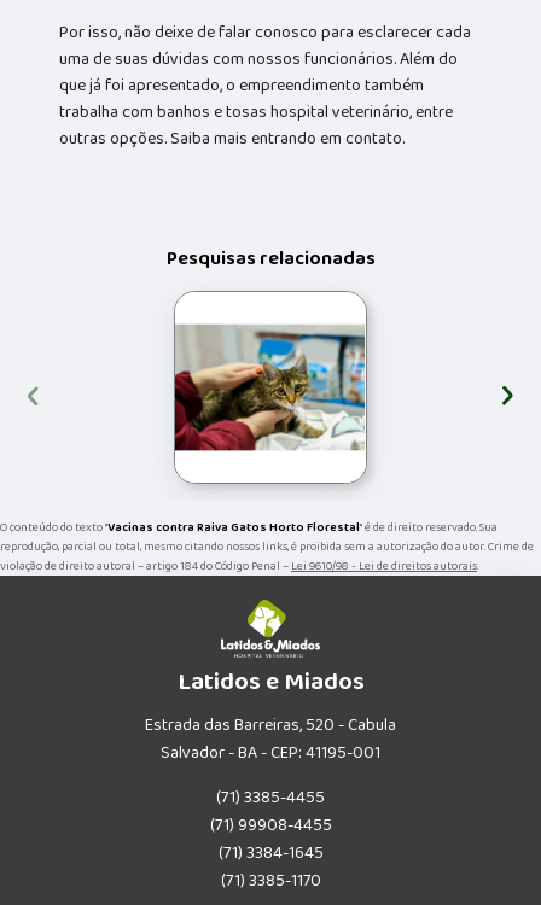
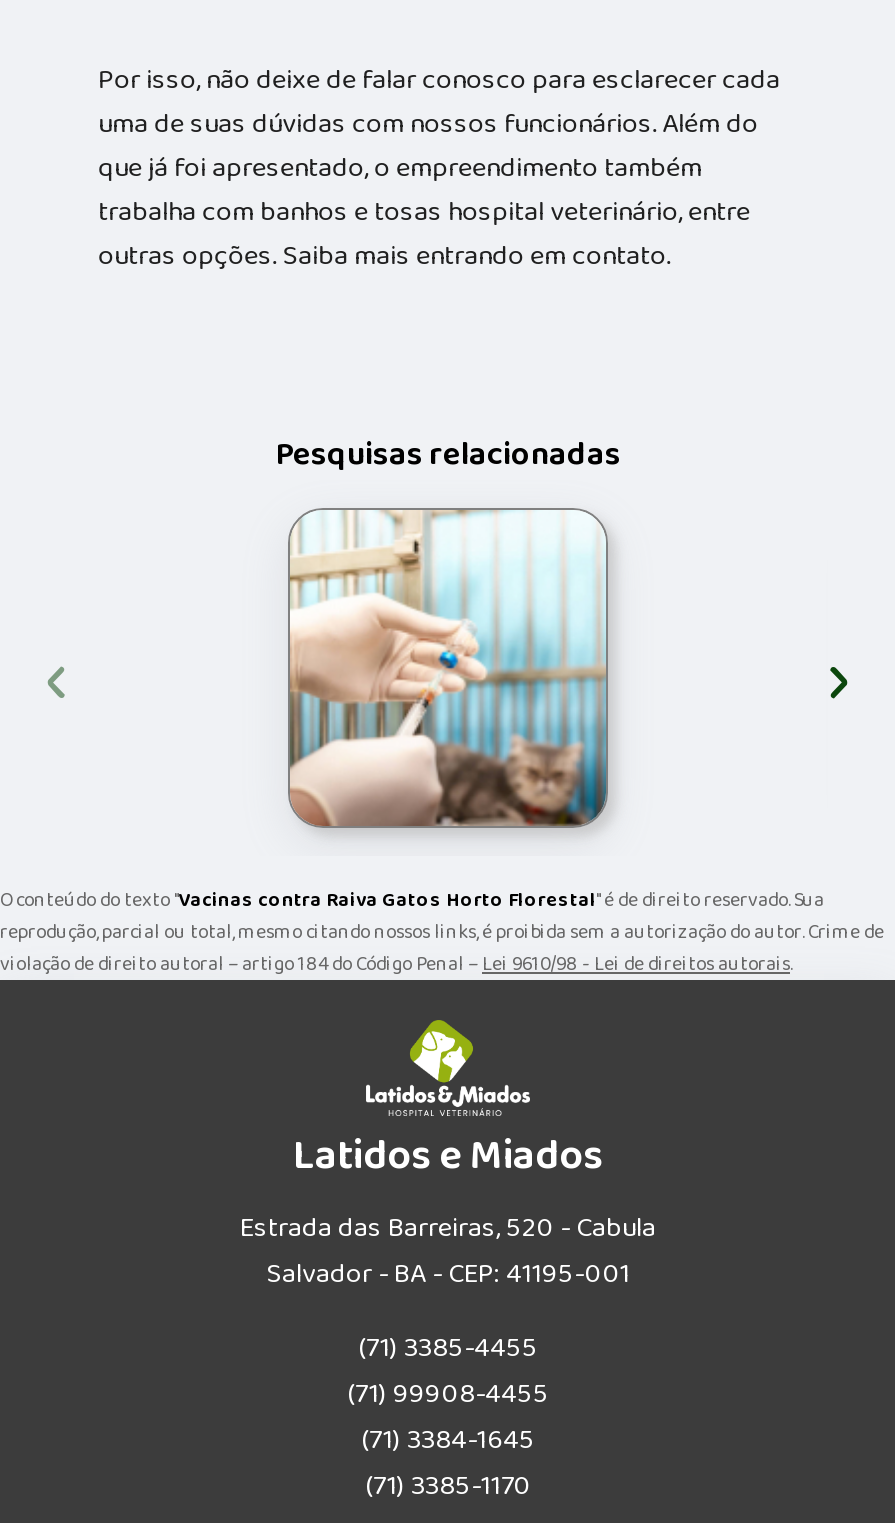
[174,292,366,483] [image] -> [288,508,608,828] [image]

